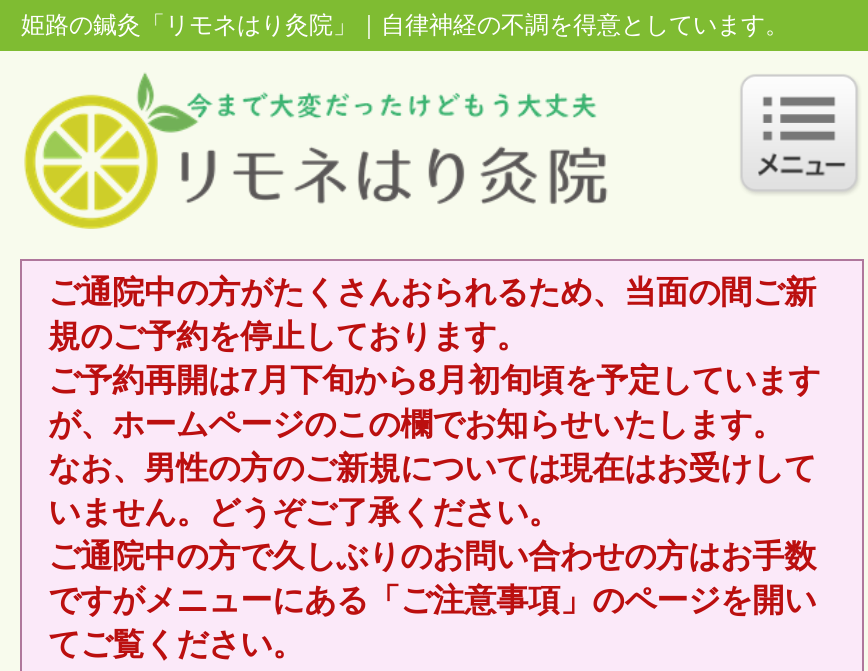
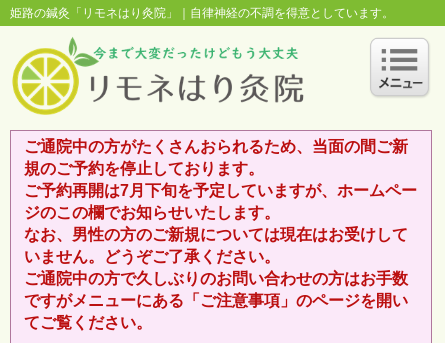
[48,364,820,442] ご予約再開は7月下旬から8月初旬頃を予定しています | が、ホームページのこの欄でお知らせいたします。 -> [24,182,417,221] ご予約再開は7月下旬を予定していますが、ホームペー | ジのこの欄でお知らせいたします。

